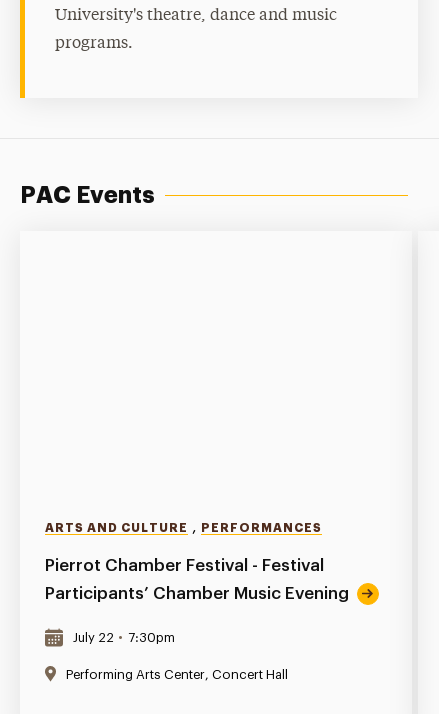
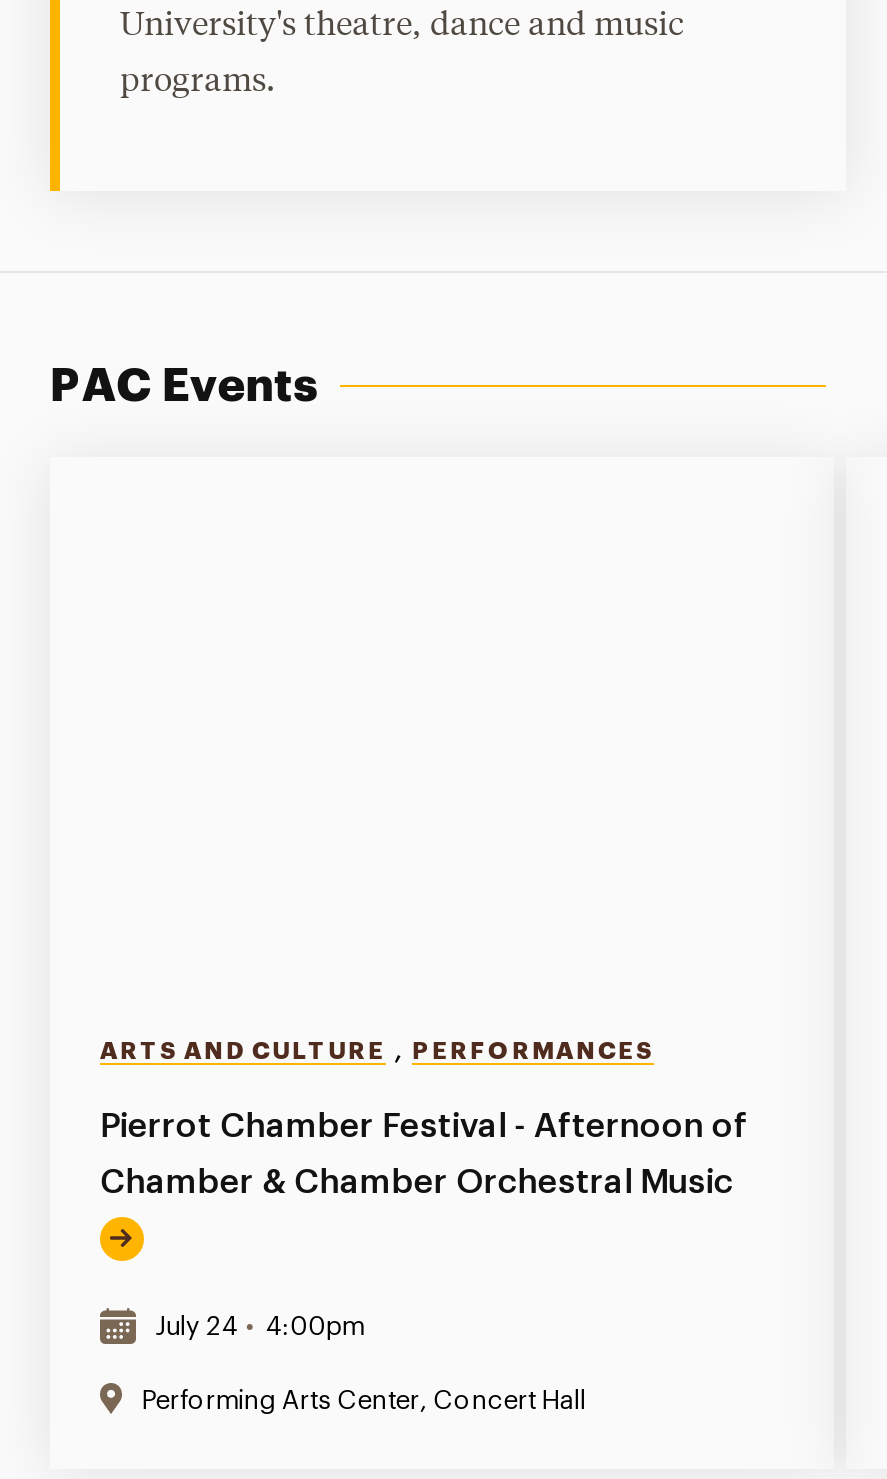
[45,557,324,574] Pierrot Chamber Festival - Festival -> [100,1109,748,1143] Pierrot Chamber Festival - Afternoon of
[45,585,349,602] Participants’ Chamber Music Evening -> [100,1165,734,1199] Chamber & Chamber Orchestral Music
[73,631,175,644] July 22 • 7:30pm -> [156,1313,364,1339] July 24 • 4:00pm

